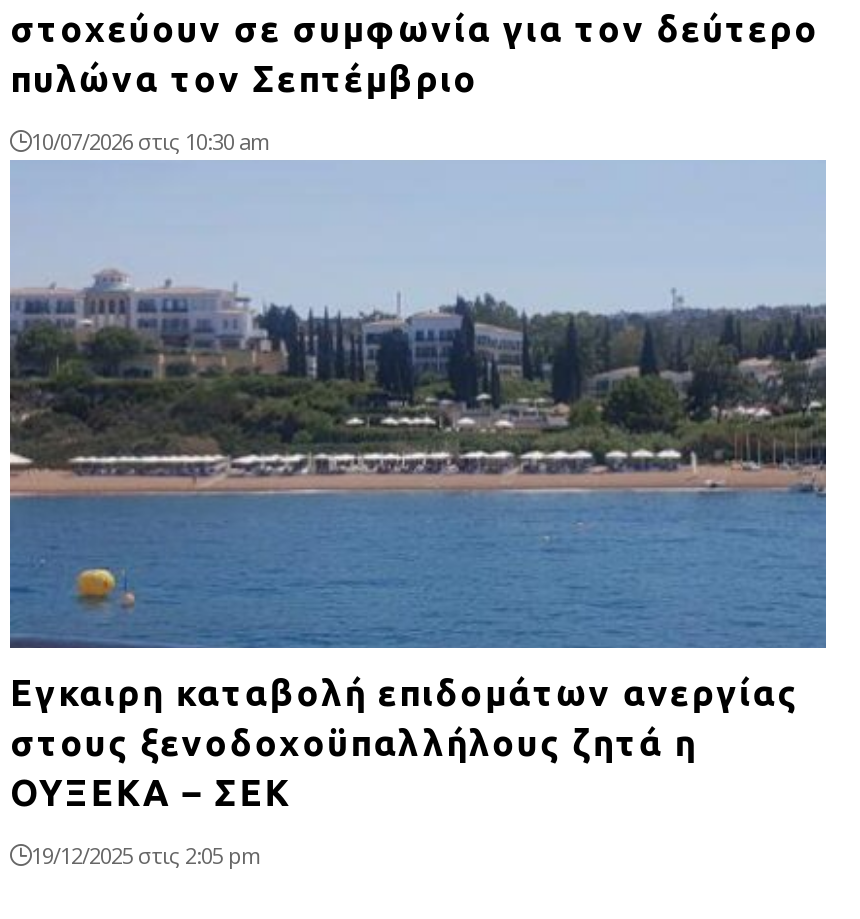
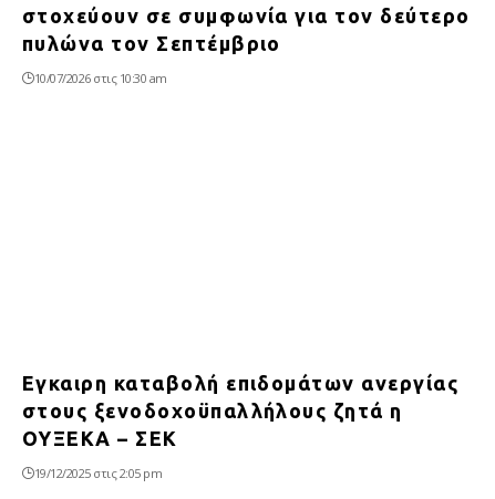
[8,158,828,650] [image] -> none

